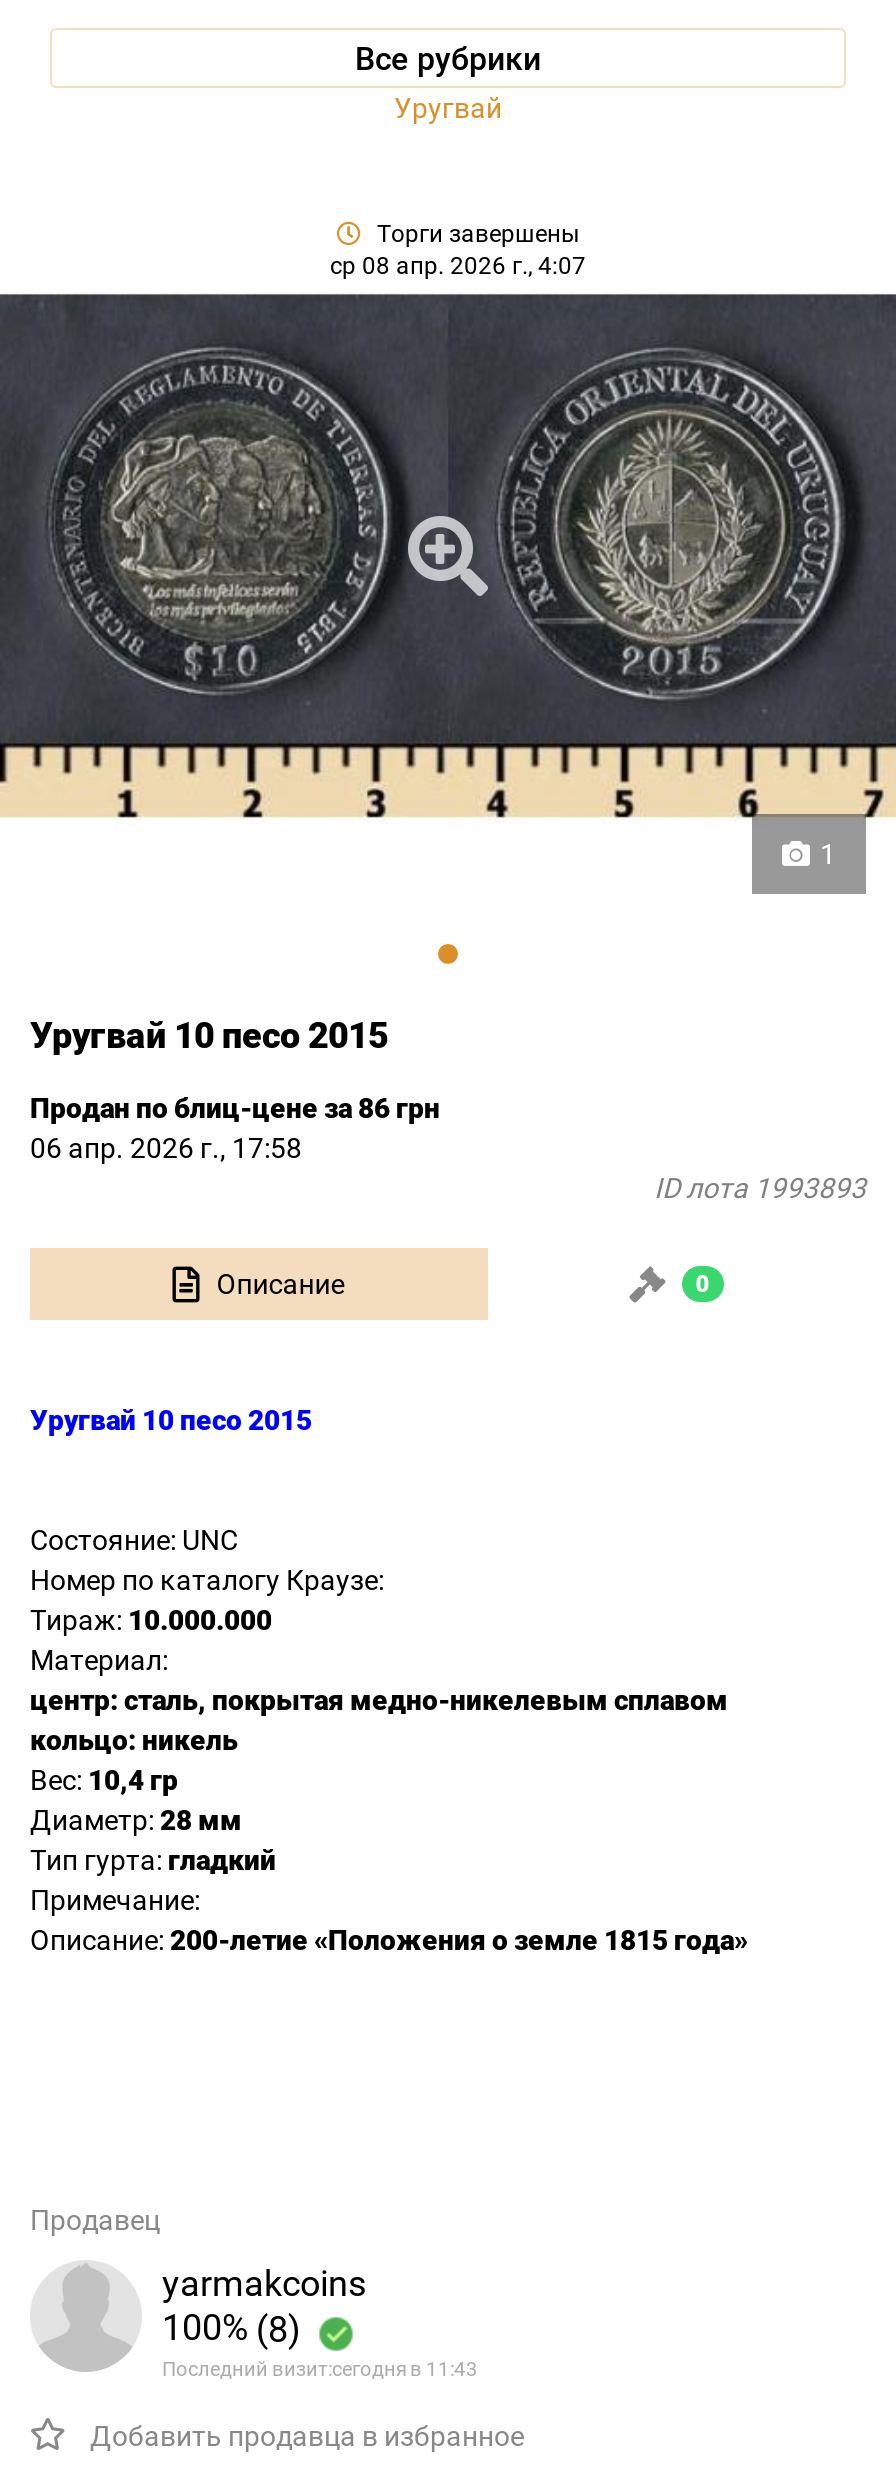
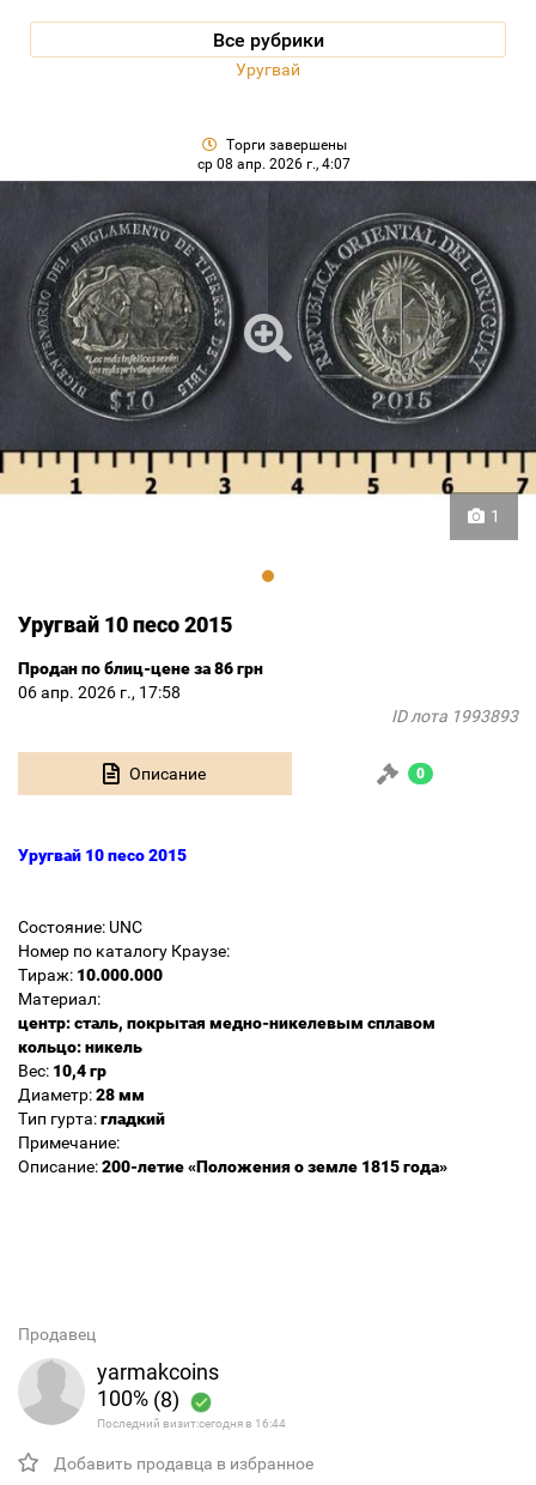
[162,2358,478,2380] Последний визит:сегодня в 11:43 -> [97,1417,286,1430] Последний визит:сегодня в 16:44

